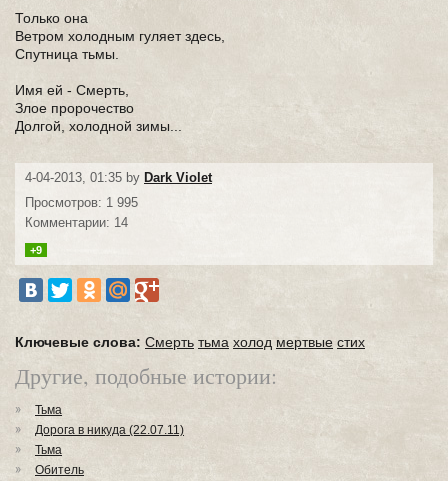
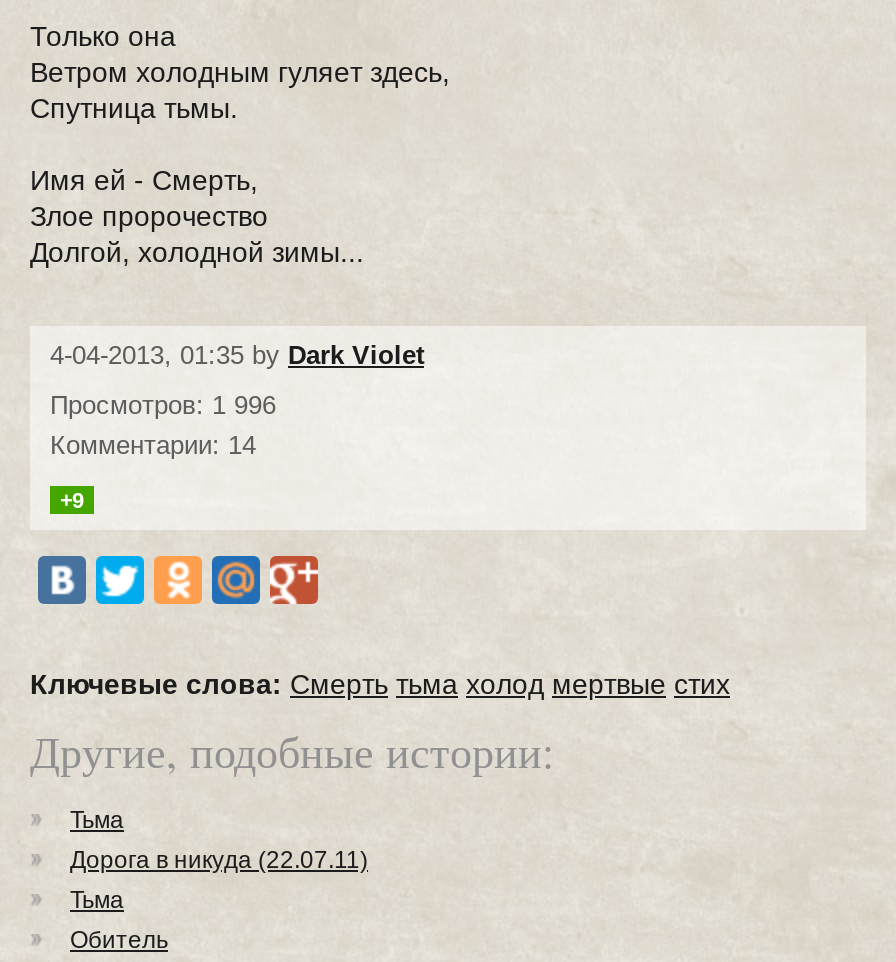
[25,195,138,210] Просмотров: 1 995 -> [50,390,276,420] Просмотров: 1 996

